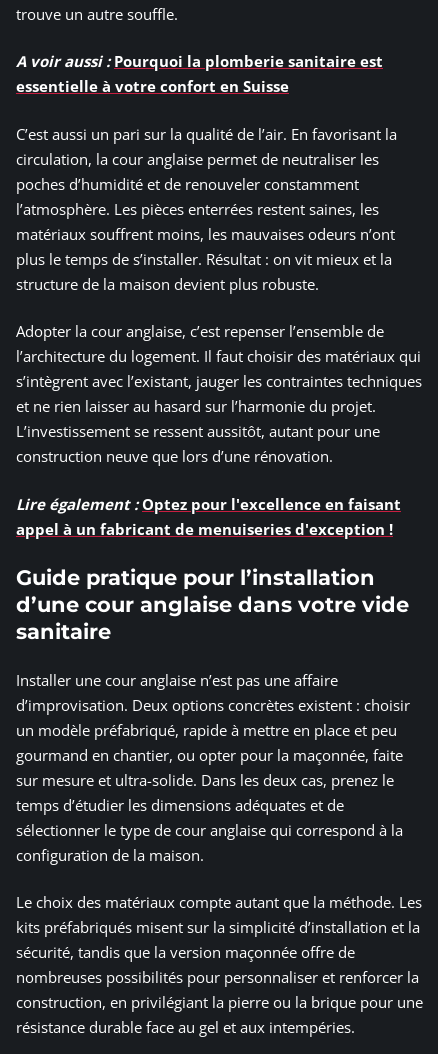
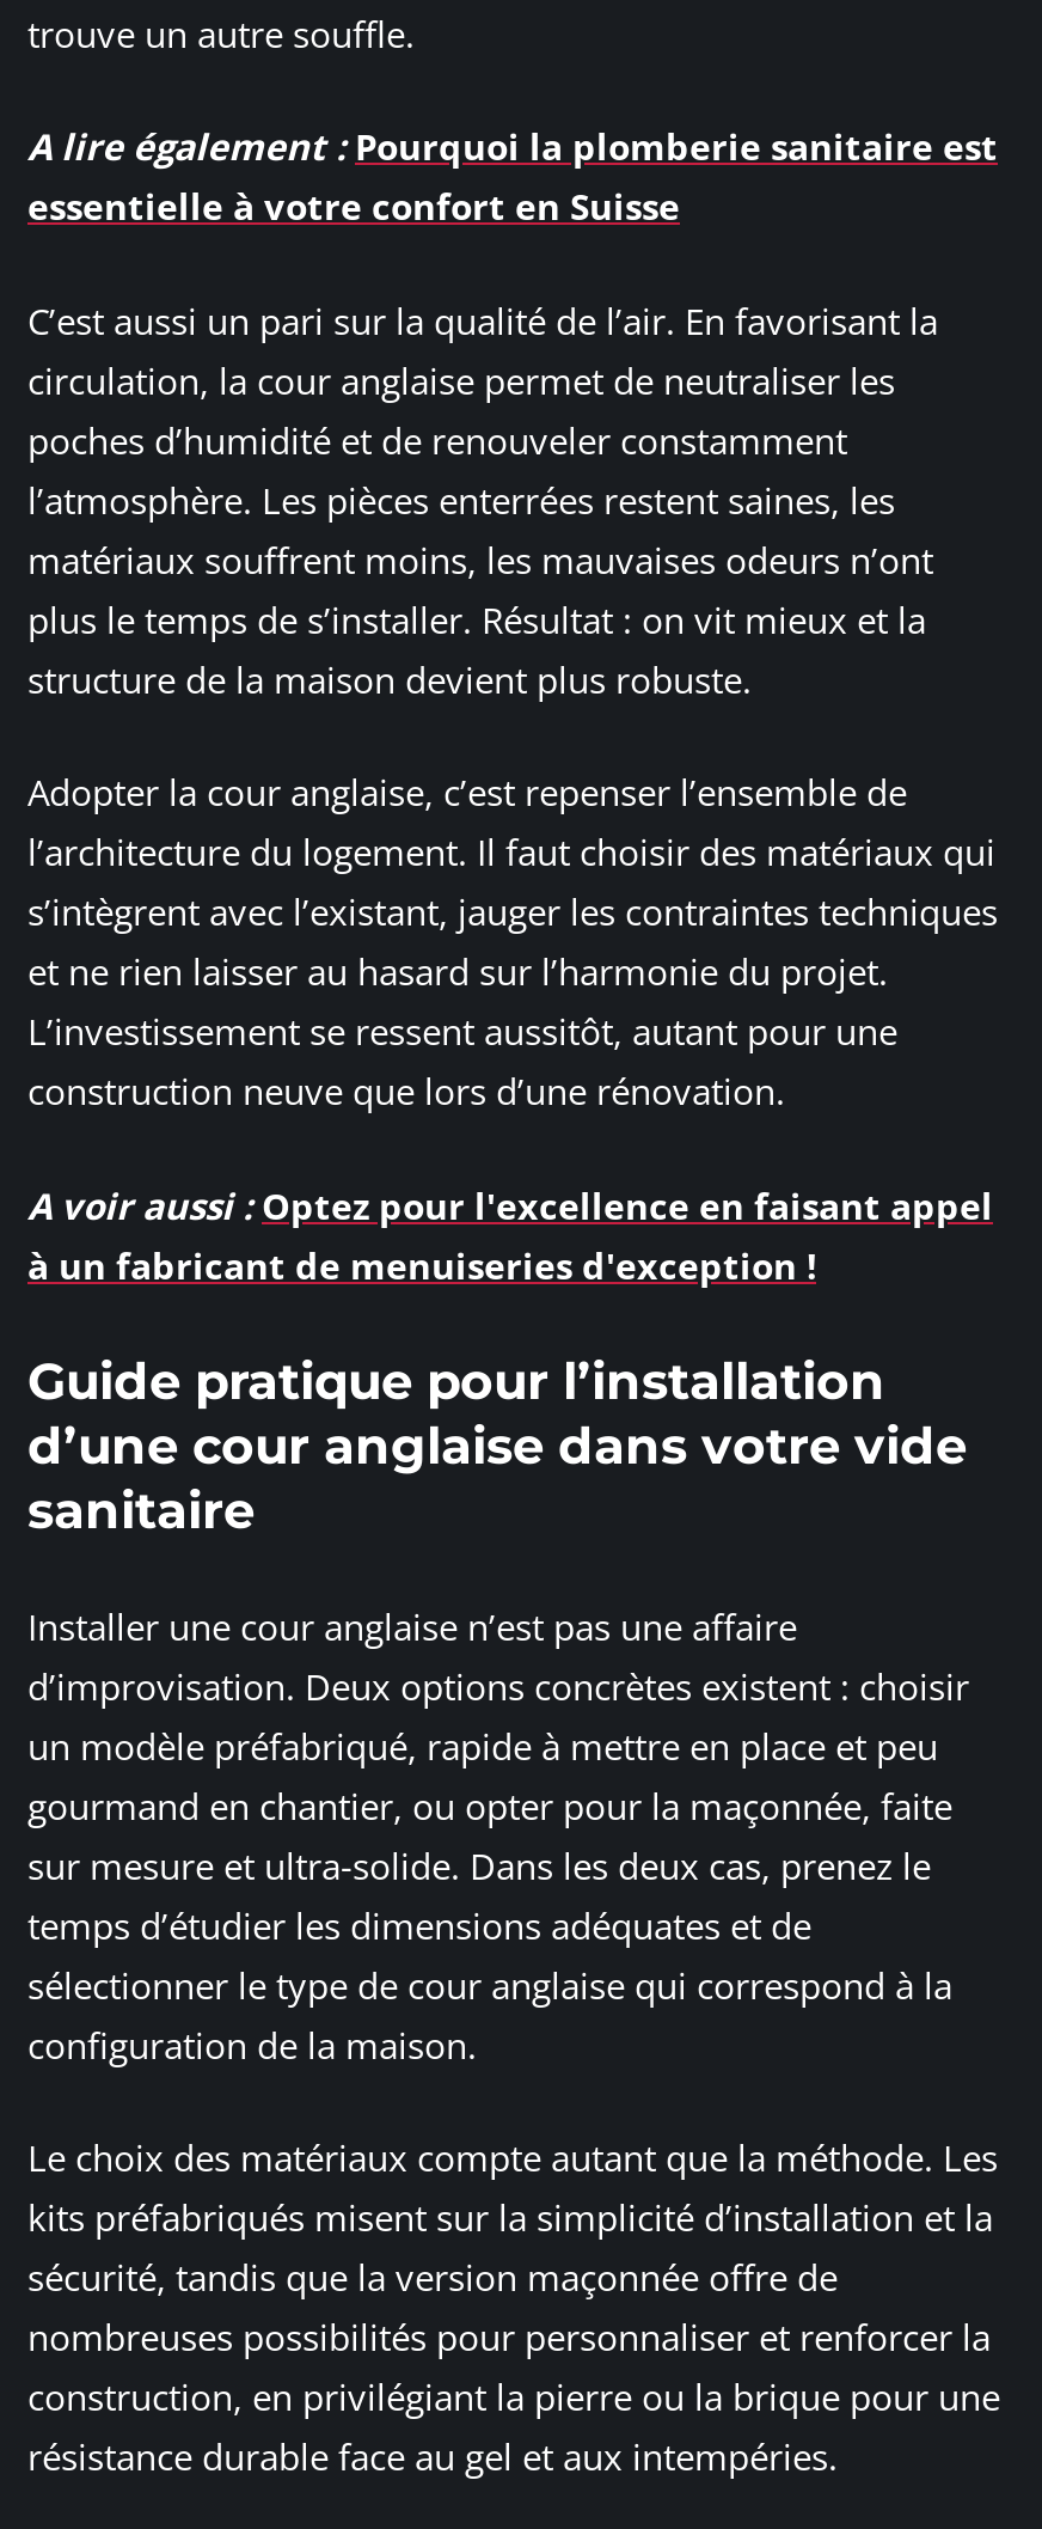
[16,51,383,71] A voir aussi : Pourquoi la plomberie sanitaire est -> [27,122,998,170] A lire également : Pourquoi la plomberie sanitaire est
[16,493,401,538] Lire également : Optez pour l'excellence en faisant | appel à un fabricant de menuiseries d'exception ! -> [27,1180,993,1288] A voir aussi : Optez pour l'excellence en faisant appel | à un fabricant de menuiseries d'exception !

